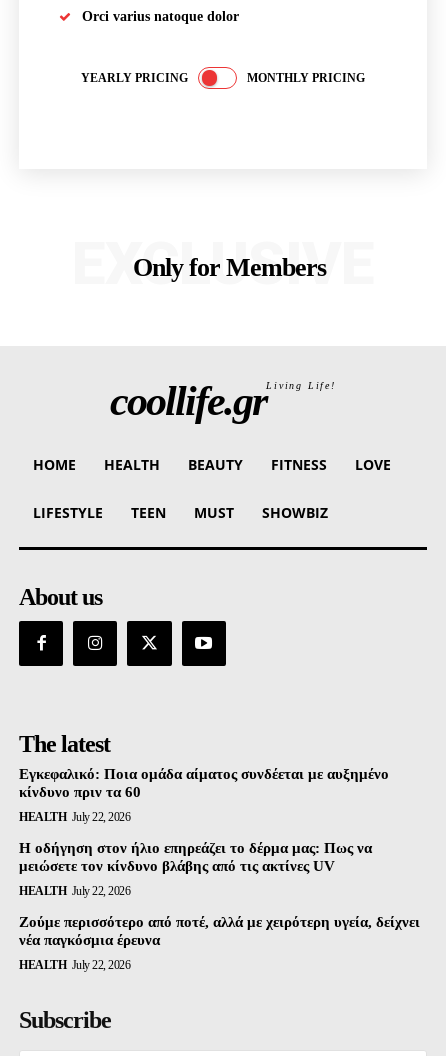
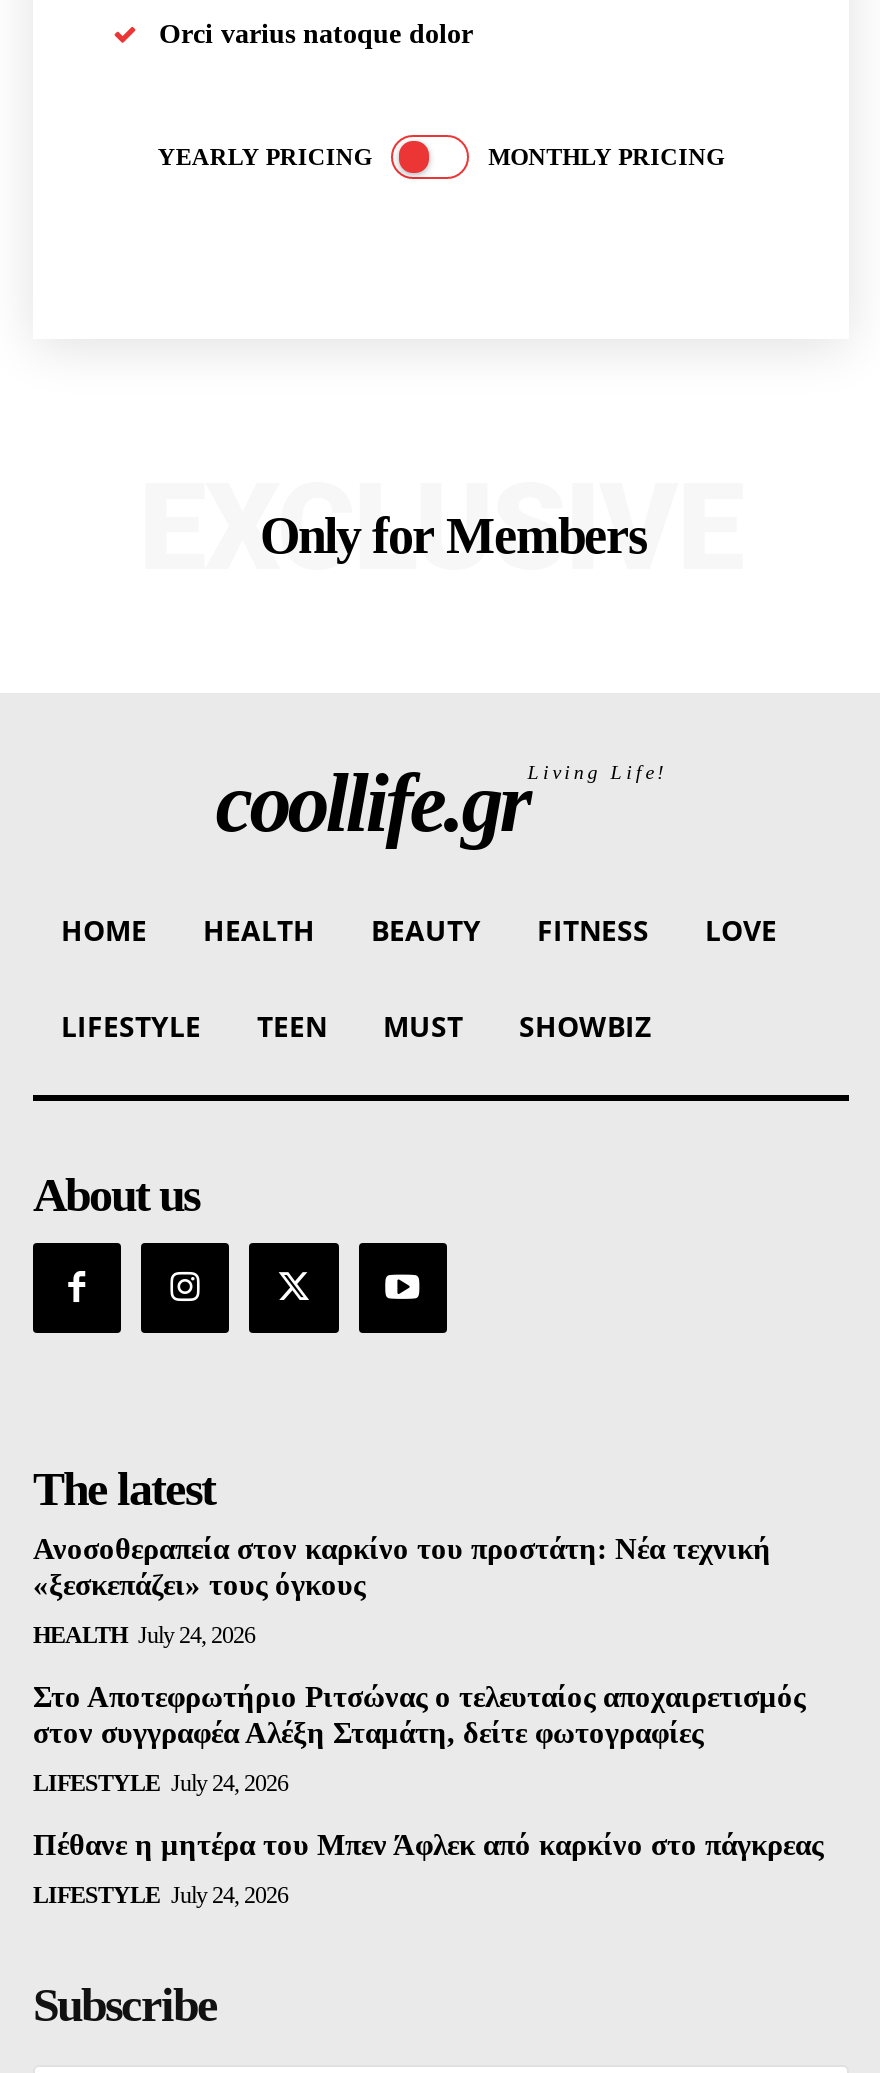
[19,766,389,800] Εγκεφαλικό: Ποια ομάδα αίματος συνδέεται με αυξημένο | κίνδυνο πριν τα 60 -> [33,1532,771,1600] Ανοσοθεραπεία στον καρκίνο του προστάτη: Νέα τεχνική | «ξεσκεπάζει» τους όγκους
[19,810,130,824] HEALTH July 22, 2026 -> [33,1620,255,1648] HEALTH July 24, 2026
[19,840,372,874] Η οδήγηση στον ήλιο επηρεάζει το δέρμα μας: Πως να | μειώσετε τον κίνδυνο βλάβης από τις ακτίνες UV -> [33,1680,805,1748] Στο Αποτεφρωτήριο Ριτσώνας ο τελευταίος αποχαιρετισμός | στον συγγραφέα Αλέξη Σταμάτη, δείτε φωτογραφίες
[19,884,130,898] HEALTH July 22, 2026 -> [33,1768,288,1796] LIFESTYLE July 24, 2026
[19,914,420,948] Ζούμε περισσότερο από ποτέ, αλλά με χειρότερη υγεία, δείχνει | νέα παγκόσμια έρευνα -> [33,1828,823,1860] Πέθανε η μητέρα του Μπεν Άφλεκ από καρκίνο στο πάγκρεας
[19,958,130,972] HEALTH July 22, 2026 -> [33,1880,288,1908] LIFESTYLE July 24, 2026

